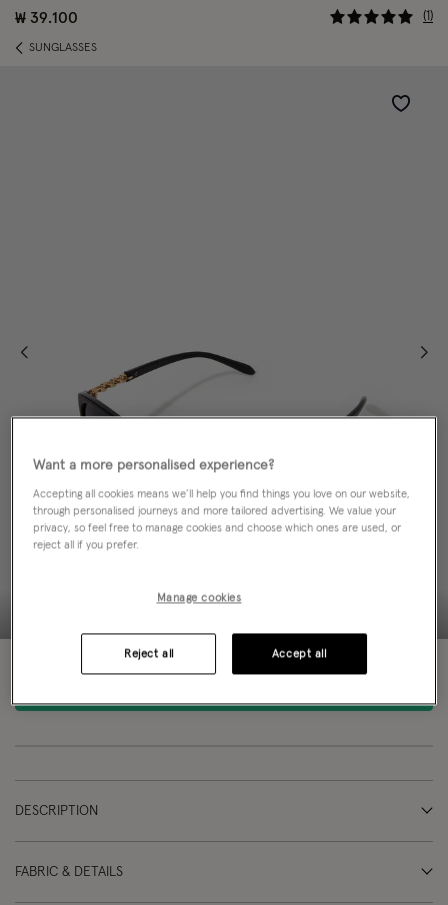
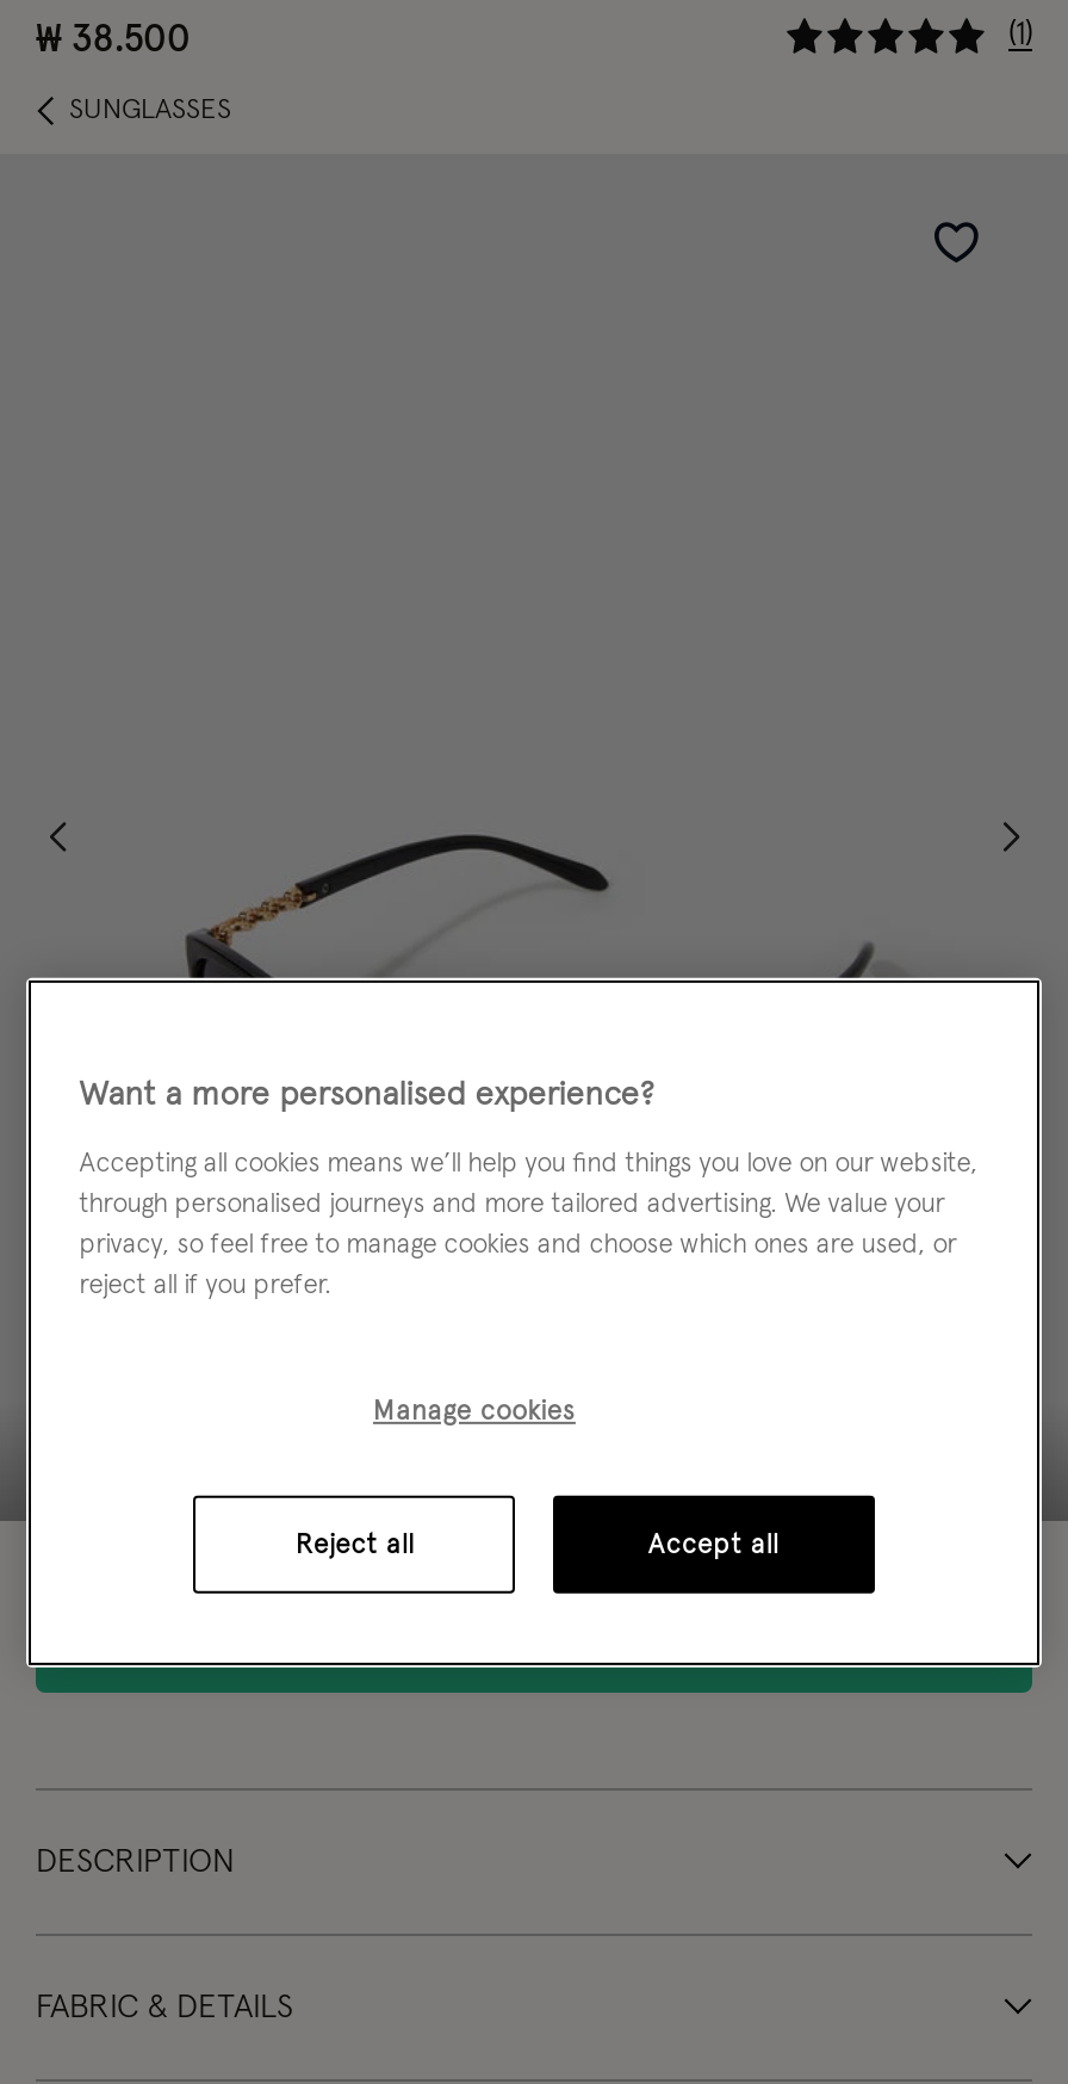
[15,9,78,25] ₩ 39.100 -> [36,19,191,57] ₩ 38.500

